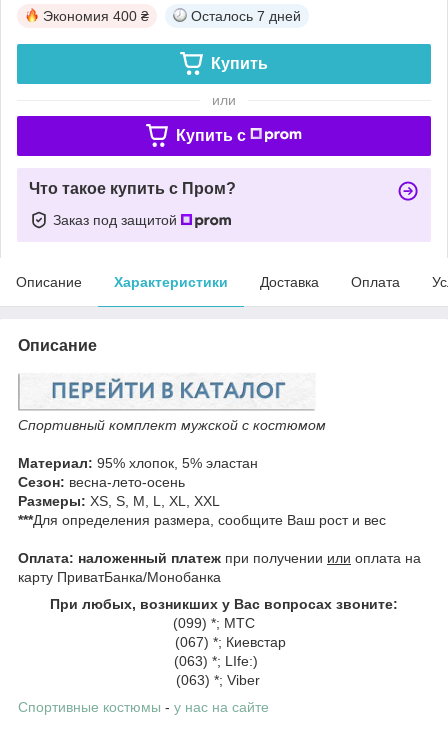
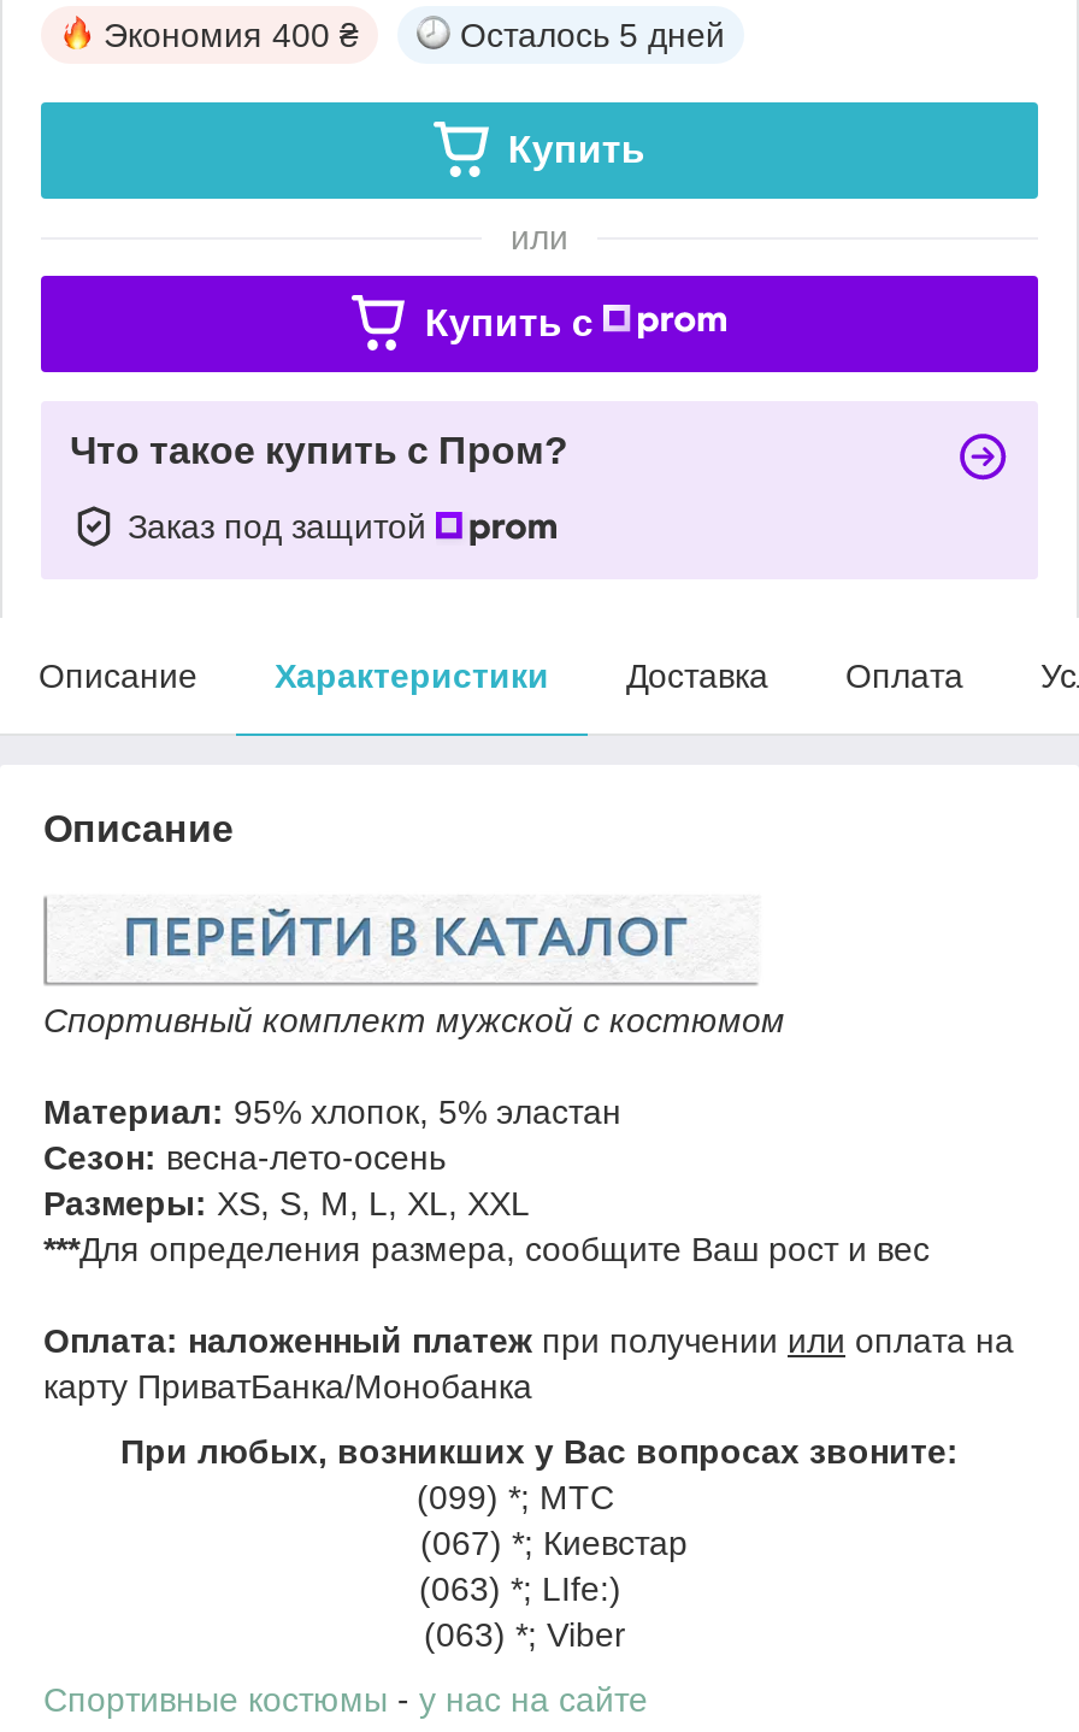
[191,8,301,24] Осталось 7 дней -> [460,15,725,54] Осталось 5 дней

